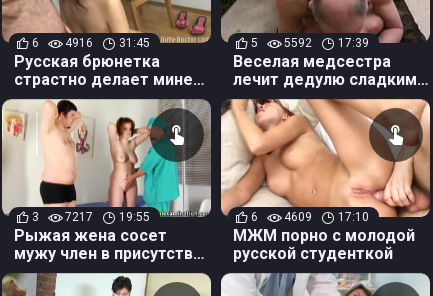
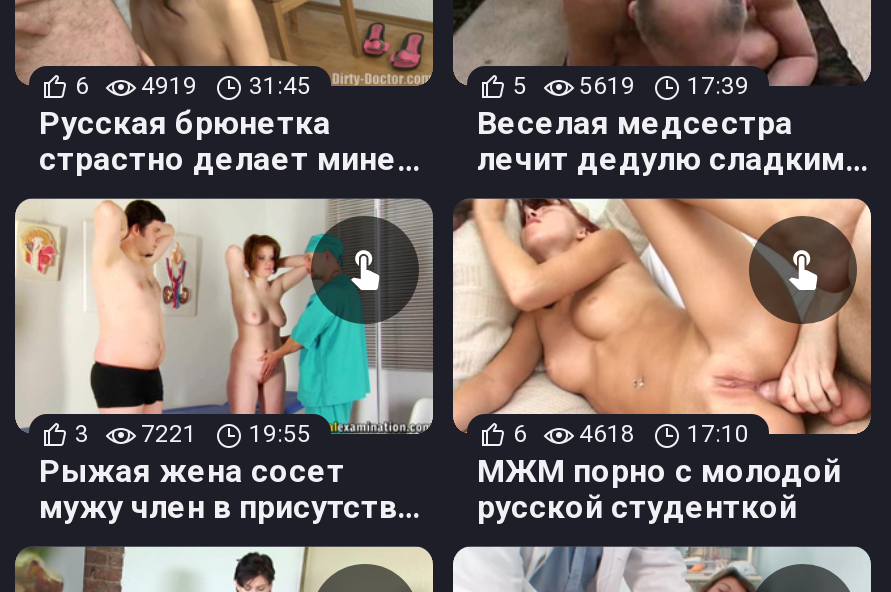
[32,36,150,50] 6 4916 31:45 -> [75,73,311,101] 6 4919 31:45
[251,36,369,50] 5 5592 17:39 -> [513,73,749,101] 5 5619 17:39
[32,210,150,224] 3 7217 19:55 -> [75,420,311,448] 3 7221 19:55
[251,210,369,224] 6 4609 17:10 -> [513,420,749,448] 6 4618 17:10

